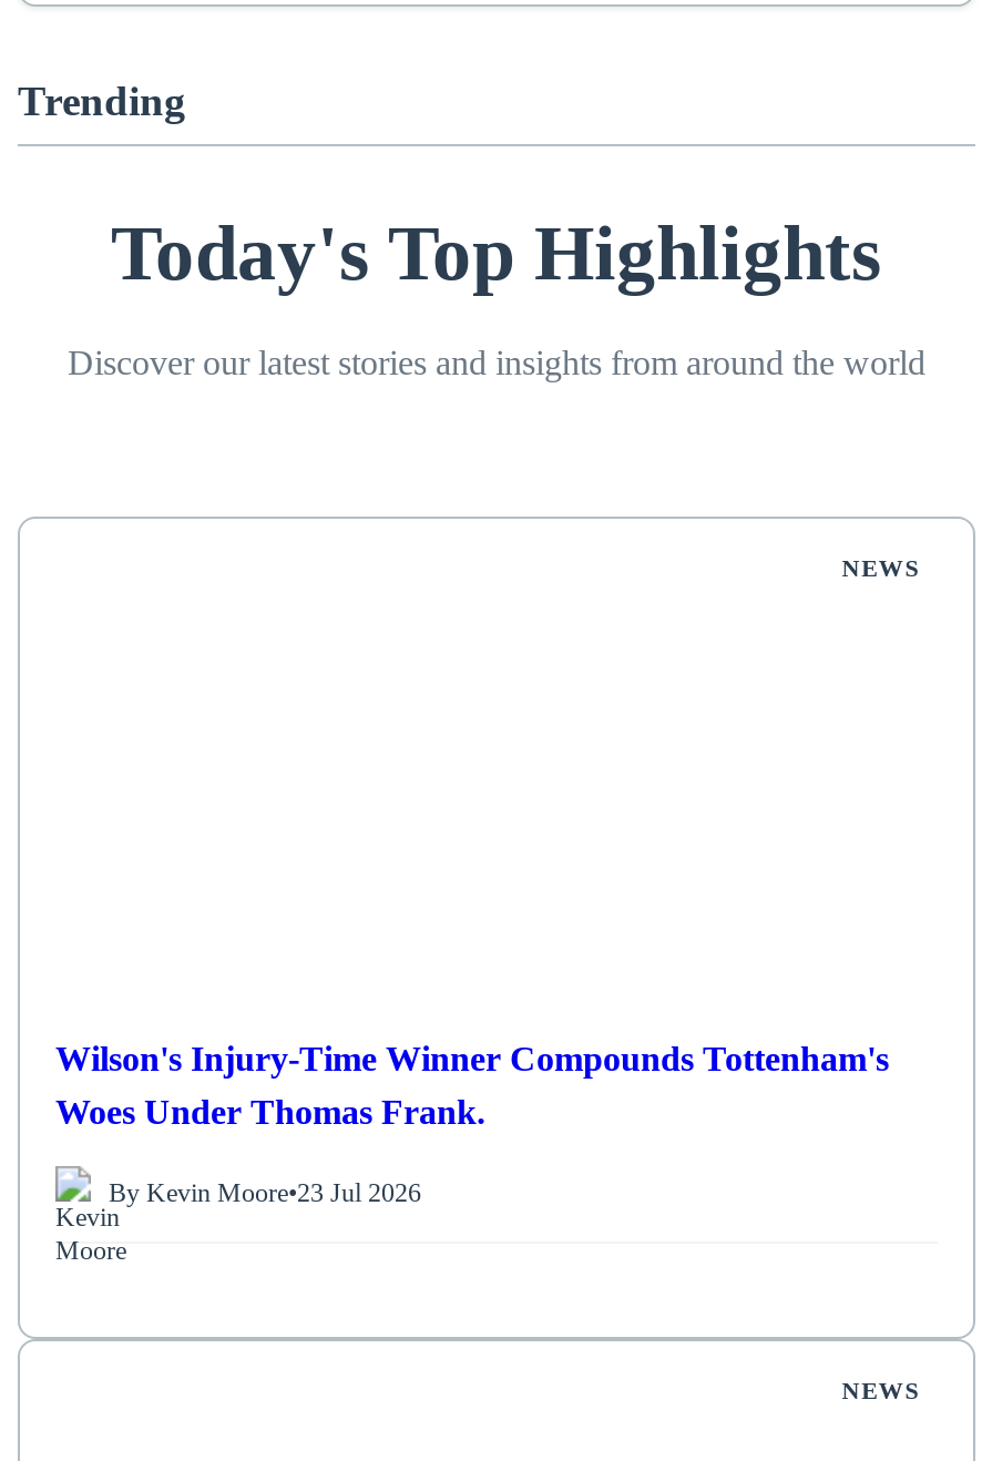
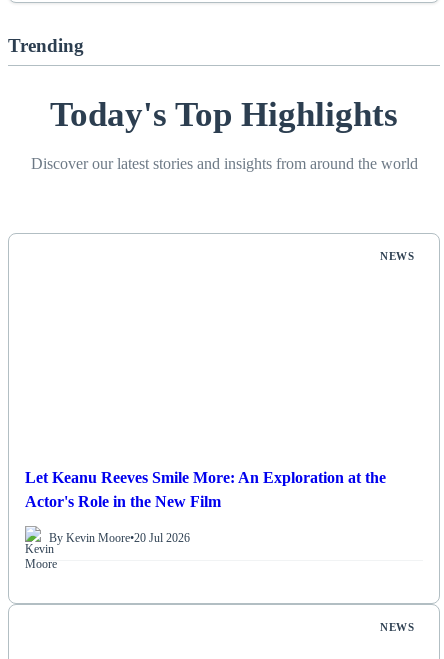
[55,1040,889,1131] Wilson's Injury-Time Winner Compounds Tottenham's | Woes Under Thomas Frank. -> [25,469,386,510] Let Keanu Reeves Smile More: An Exploration at the | Actor's Role in the New Film
[109,1177,421,1208] By Kevin Moore•23 Jul 2026 -> [49,531,190,545] By Kevin Moore•20 Jul 2026

